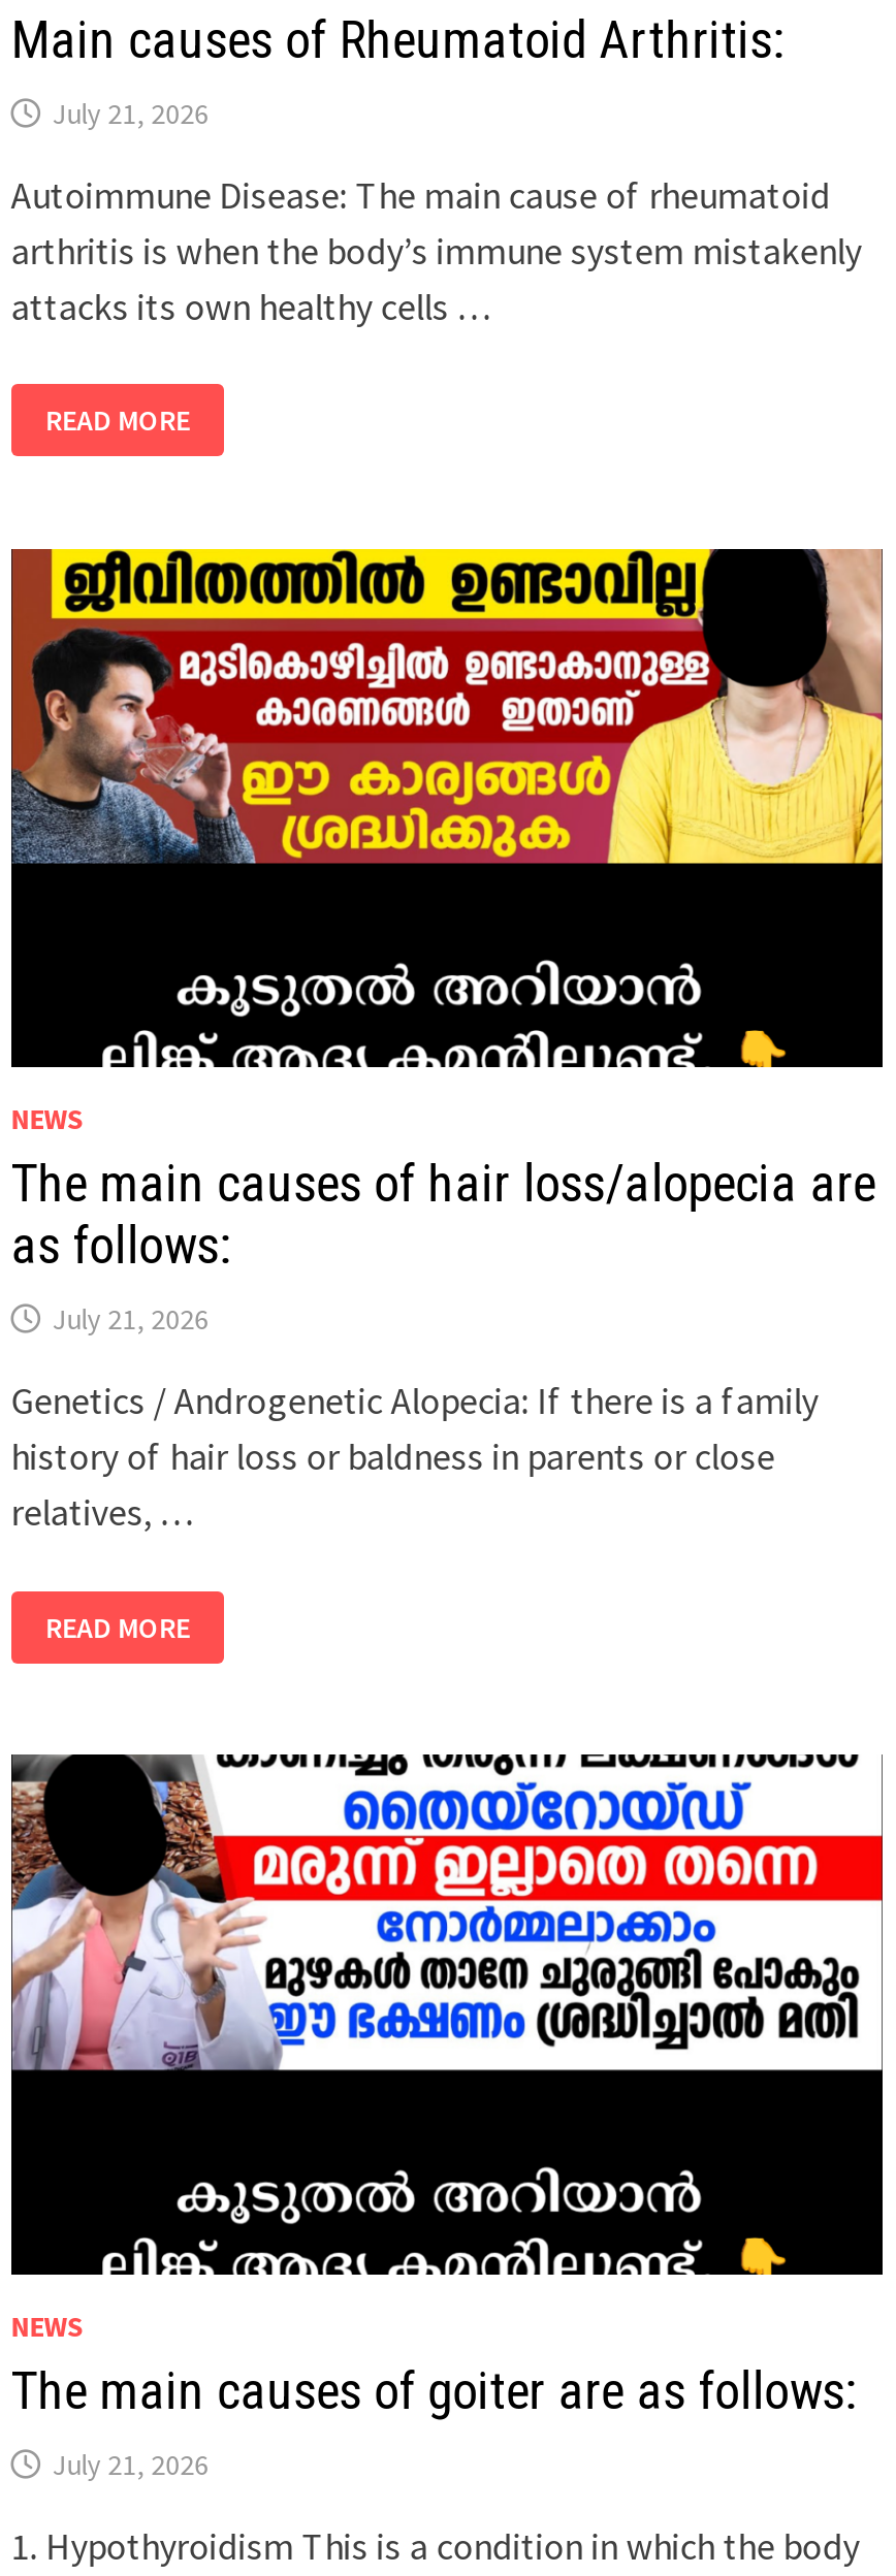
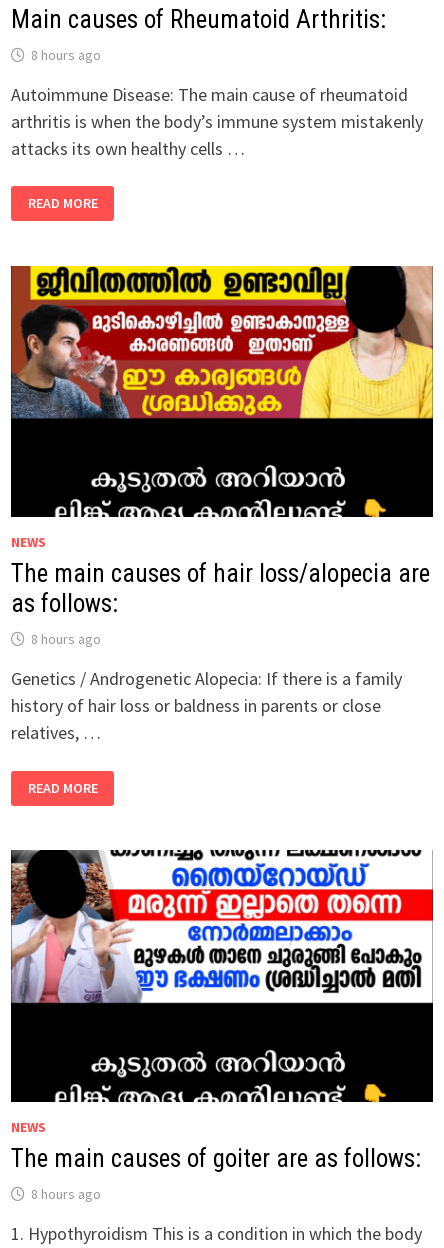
[52,95,209,132] July 21, 2026 -> [31,46,101,64] 8 hours ago
[52,1301,209,1338] July 21, 2026 -> [31,630,101,648] 8 hours ago
[52,2446,209,2483] July 21, 2026 -> [31,1185,101,1203] 8 hours ago

